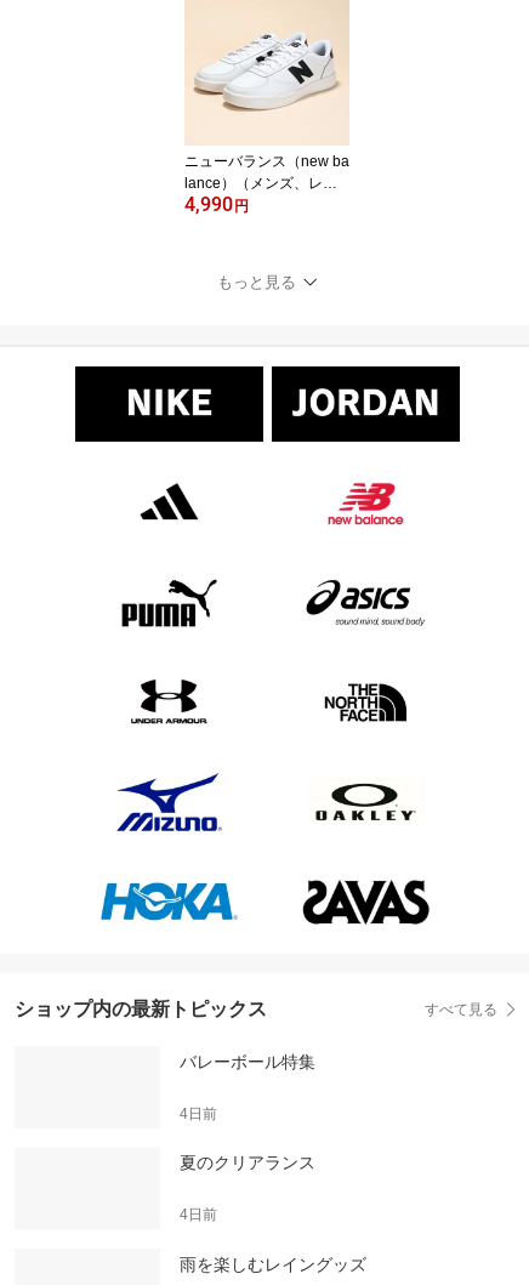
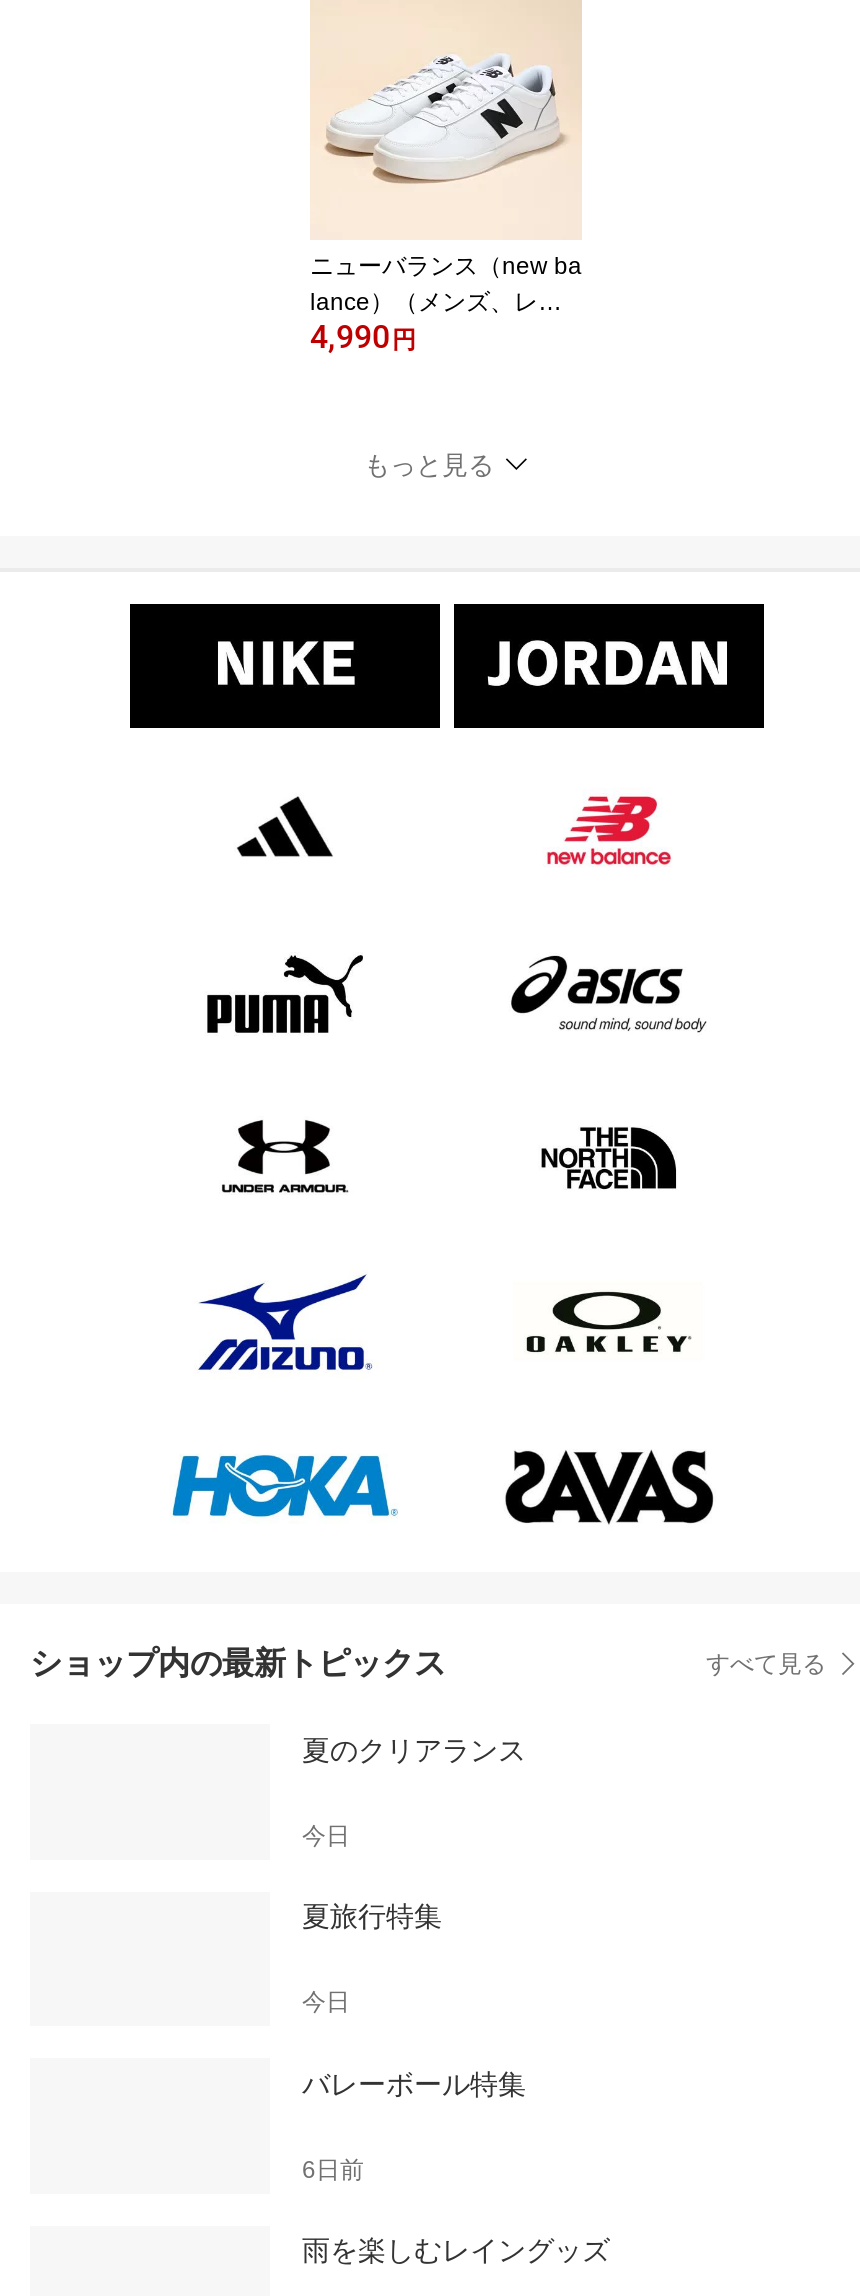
none -> [302,1822,442,2016] 今日 | 夏旅行特集 | 今日
moved [180,1052,315,1071] -> [302,2068,526,2100]: バレーボール特集
[180,1105,217,1223] 4日前 | 4日前 -> [302,2156,364,2184] 6日前
moved [180,1153,315,1172] -> [302,1734,526,1766]: 夏のクリアランス

